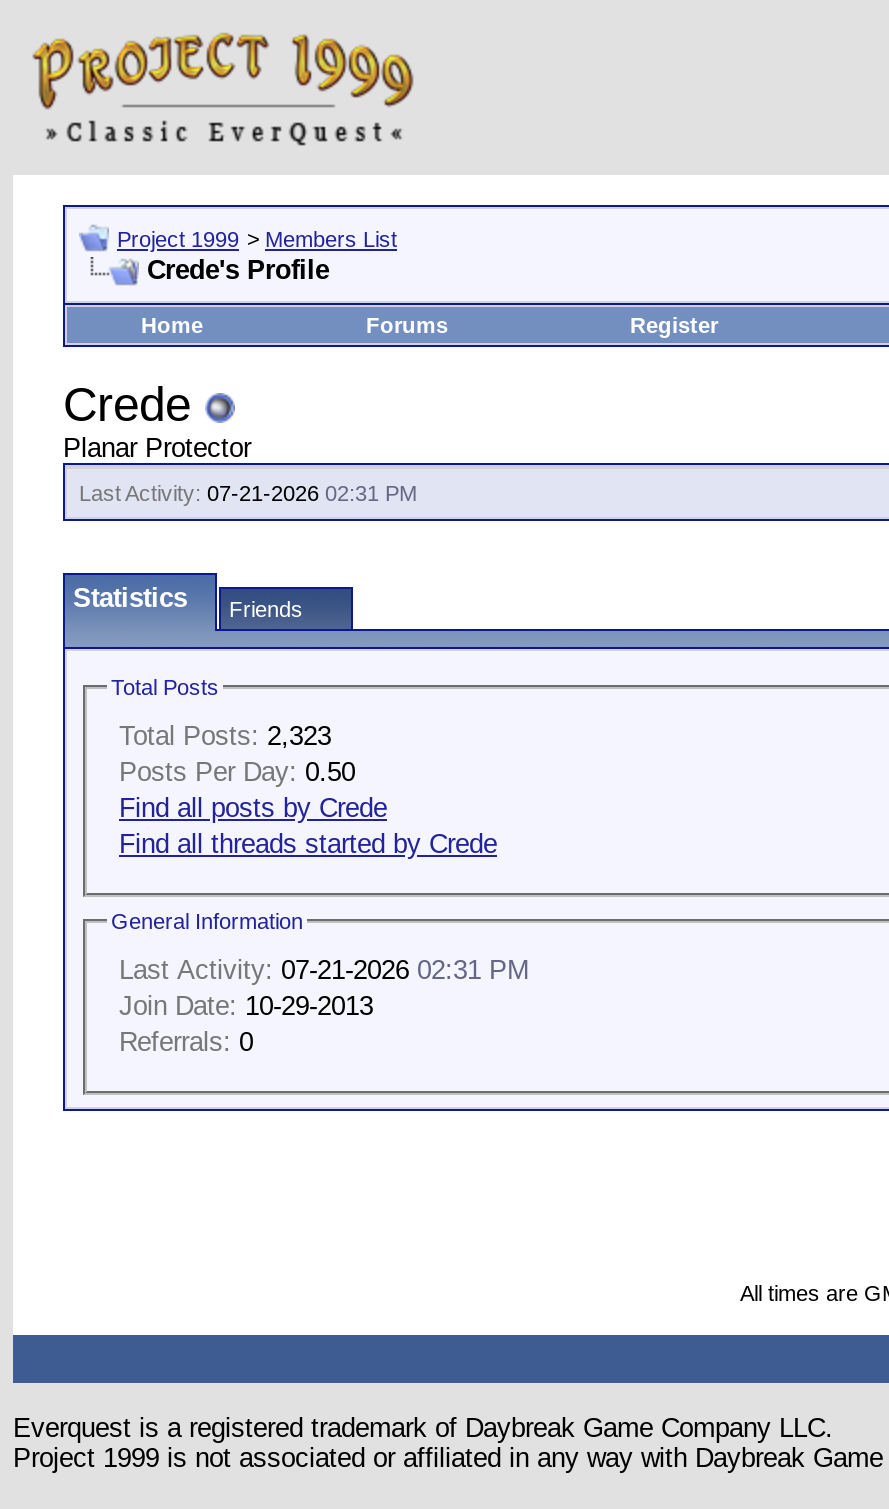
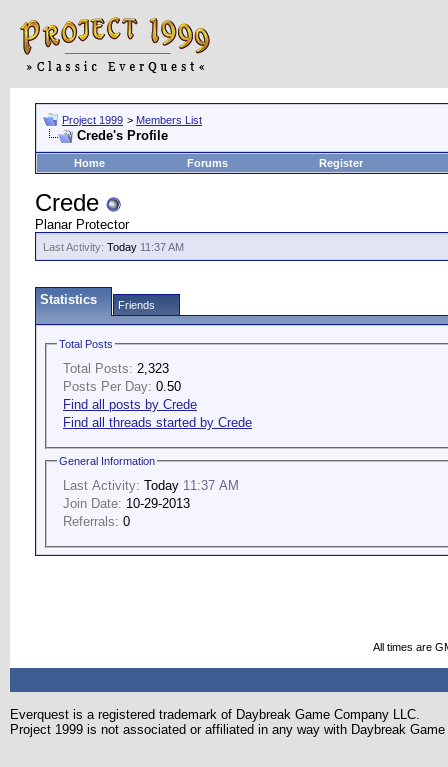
[79,481,417,505] Last Activity: 07-21-2026 02:31 PM -> [43,241,184,253] Last Activity: Today 11:37 AM
[119,954,529,984] Last Activity: 07-21-2026 02:31 PM -> [63,478,239,493] Last Activity: Today 11:37 AM

